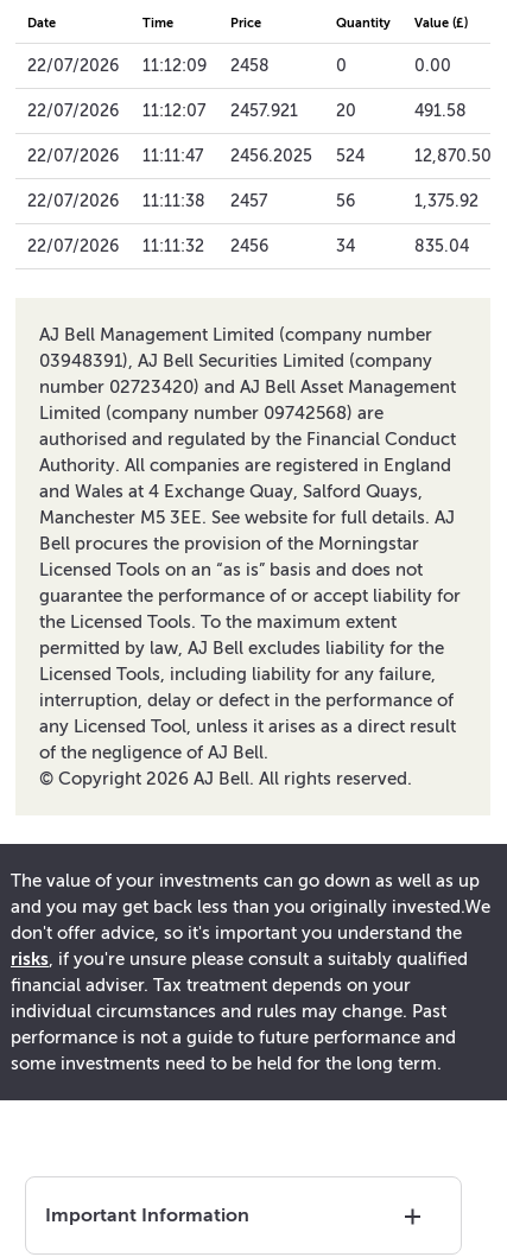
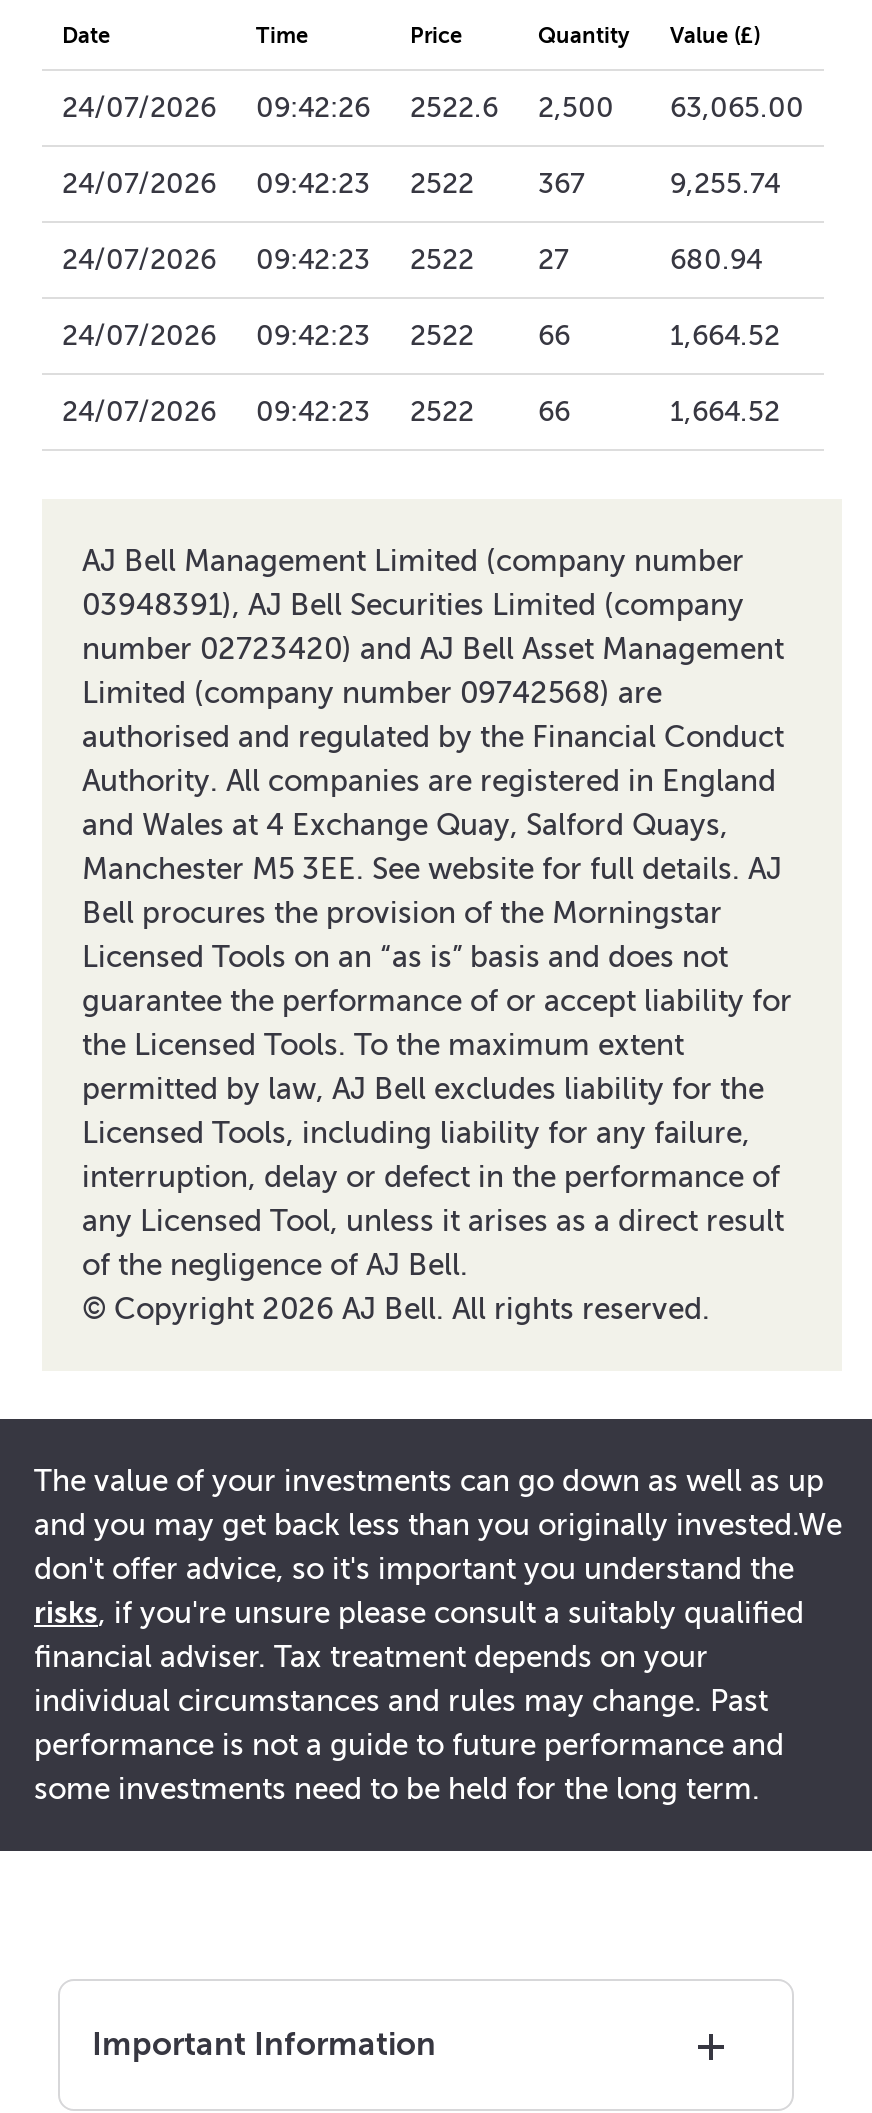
[27,57,119,75] 22/07/2026 -> [62,93,216,123] 24/07/2026
[142,57,207,75] 11:12:09 -> [256,93,370,123] 09:42:26
[230,57,270,75] 2458 -> [410,93,498,123] 2522.6
[336,57,347,75] 0 -> [538,93,614,123] 2,500
[414,57,451,75] 0.00 -> [670,93,804,123] 63,065.00
[27,102,119,120] 22/07/2026 -> [62,169,216,199] 24/07/2026
[142,102,205,120] 11:12:07 -> [256,169,370,199] 09:42:23
[230,102,298,120] 2457.921 -> [410,169,474,199] 2522
[336,102,356,120] 20 -> [538,169,584,199] 367
[414,102,467,120] 491.58 -> [670,169,780,199] 9,255.74
[27,147,119,165] 22/07/2026 -> [62,245,216,275] 24/07/2026
[142,147,203,165] 11:11:47 -> [256,245,370,275] 09:42:23
[230,147,312,165] 2456.2025 -> [410,245,474,275] 2522
[336,147,365,165] 524 -> [538,245,568,275] 27
[414,147,492,165] 12,870.50 -> [670,245,762,275] 680.94
[27,192,119,210] 22/07/2026 -> [62,321,216,351] 24/07/2026
[142,192,205,210] 11:11:38 -> [256,321,370,351] 09:42:23
[230,192,267,210] 2457 -> [410,321,474,351] 2522
[336,192,355,210] 56 -> [538,321,570,351] 66
[414,192,479,210] 1,375.92 -> [670,321,780,351] 1,664.52
[27,237,119,255] 22/07/2026 -> [62,397,216,427] 24/07/2026
[142,237,204,255] 11:11:32 -> [256,397,370,427] 09:42:23
[230,237,268,255] 2456 -> [410,397,474,427] 2522
[336,237,355,255] 34 -> [538,397,570,427] 66
[414,237,469,255] 835.04 -> [670,397,780,427] 1,664.52

